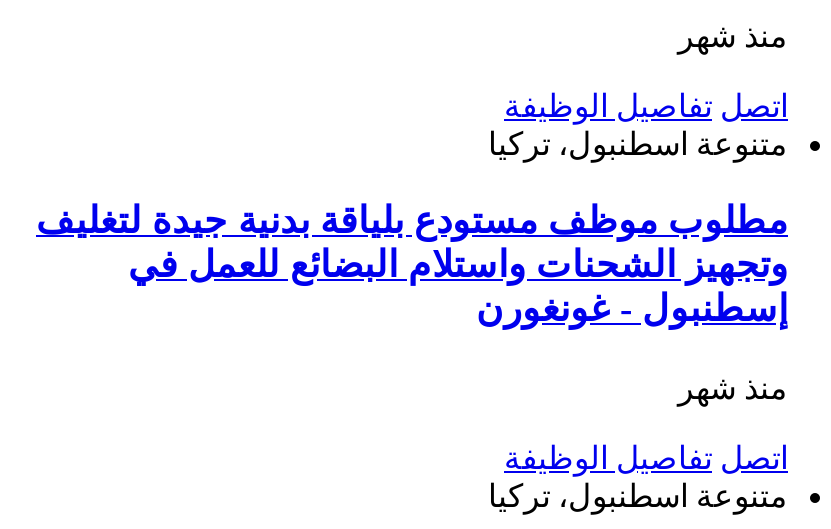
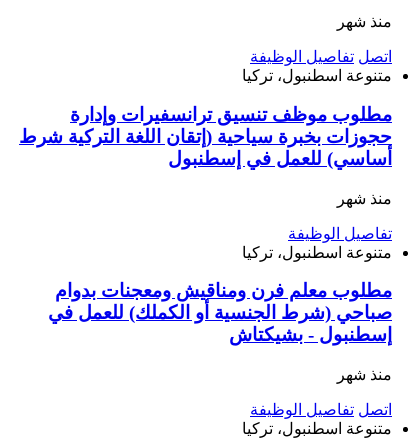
[36,200,788,330] مطلوب موظف مستودع بلياقة بدنية جيدة لتغليف | وتجهيز الشحنات واستلام البضائع للعمل في | إسطنبول - غونغورن -> [19,104,392,345] مطلوب موظف تنسيق ترانسفيرات وإدارة | حجوزات بخبرة سياحية (إتقان اللغة التركية شرط | أساسي) للعمل في إسطنبول | منذ شهر | تفاصيل الوظيفة | متنوعة اسطنبول، تركيا | مطلوب معلم فرن ومناقيش ومعجنات بدوام | صباحي (شرط الجنسية أو الكملك) للعمل في | إسطنبول - بشيكتاش

